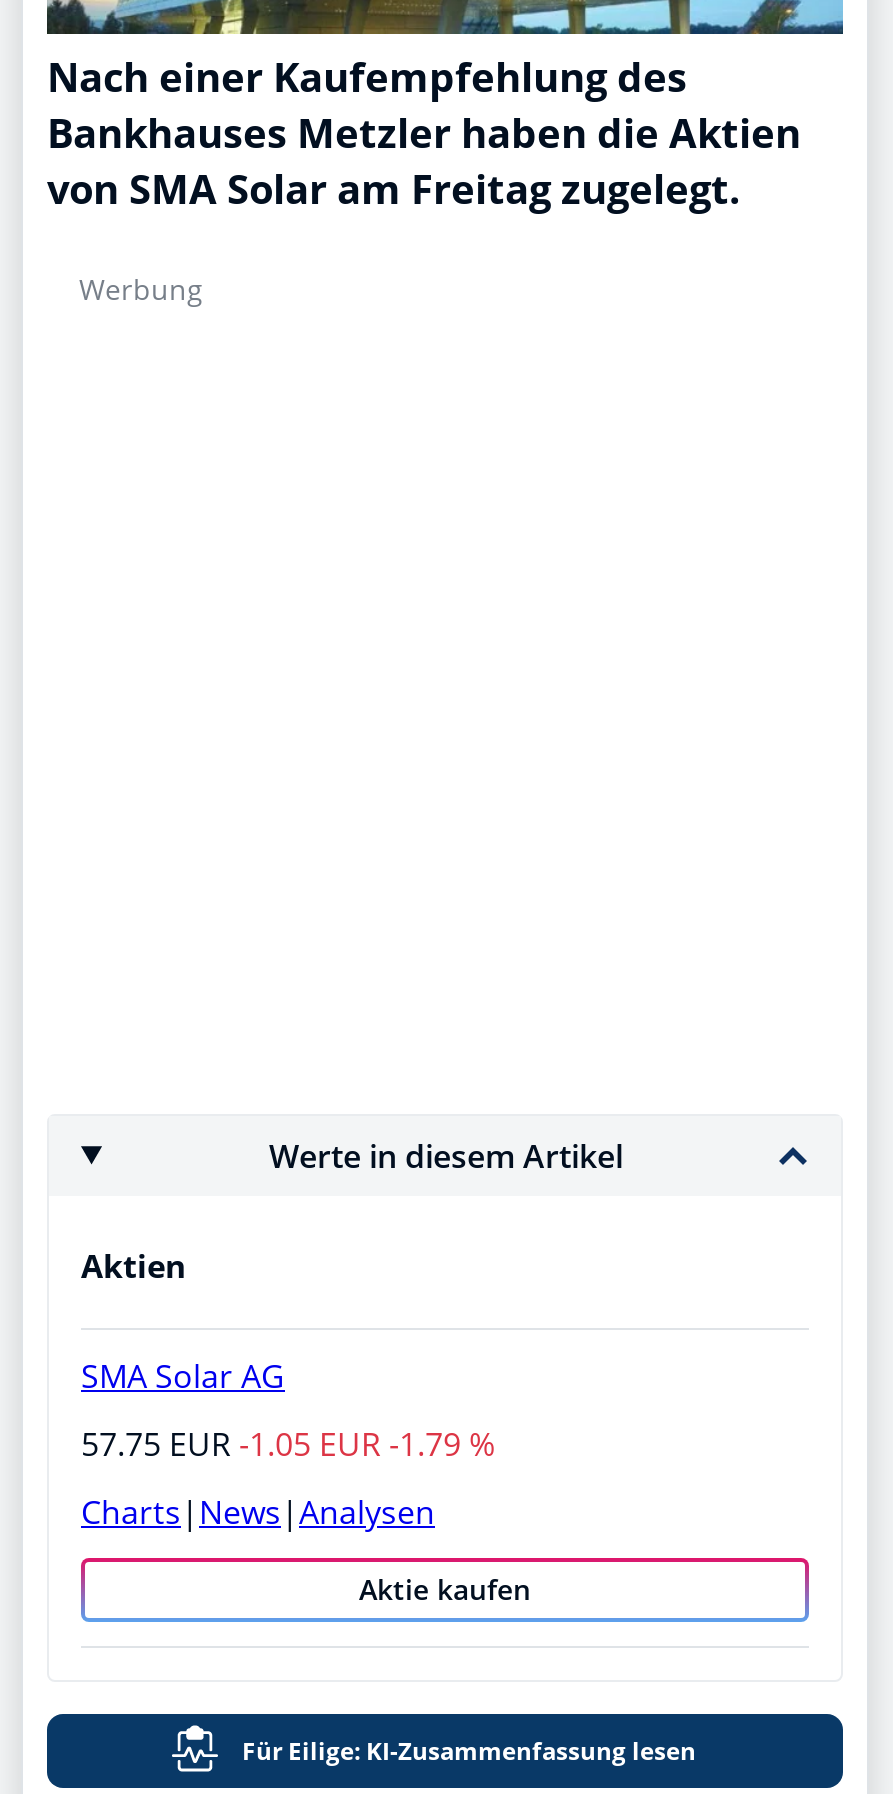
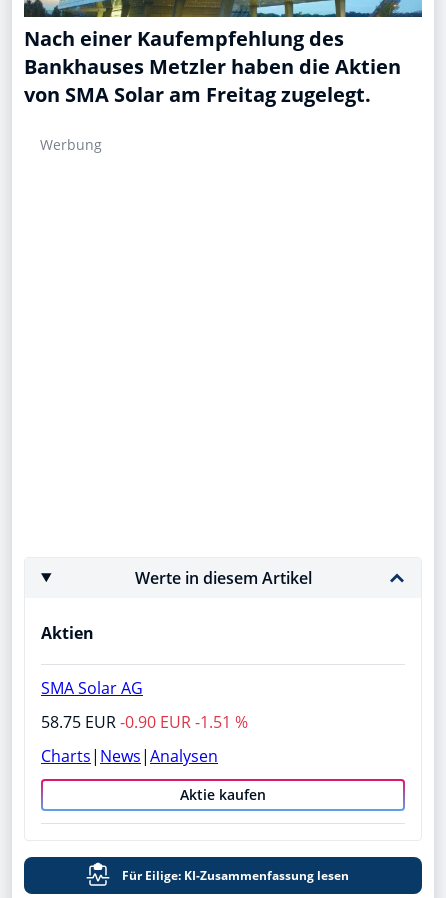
[81,1421,495,1465] 57.75 EUR -1.05 EUR -1.79 % -> [41,711,248,733] 58.75 EUR -0.90 EUR -1.51 %

